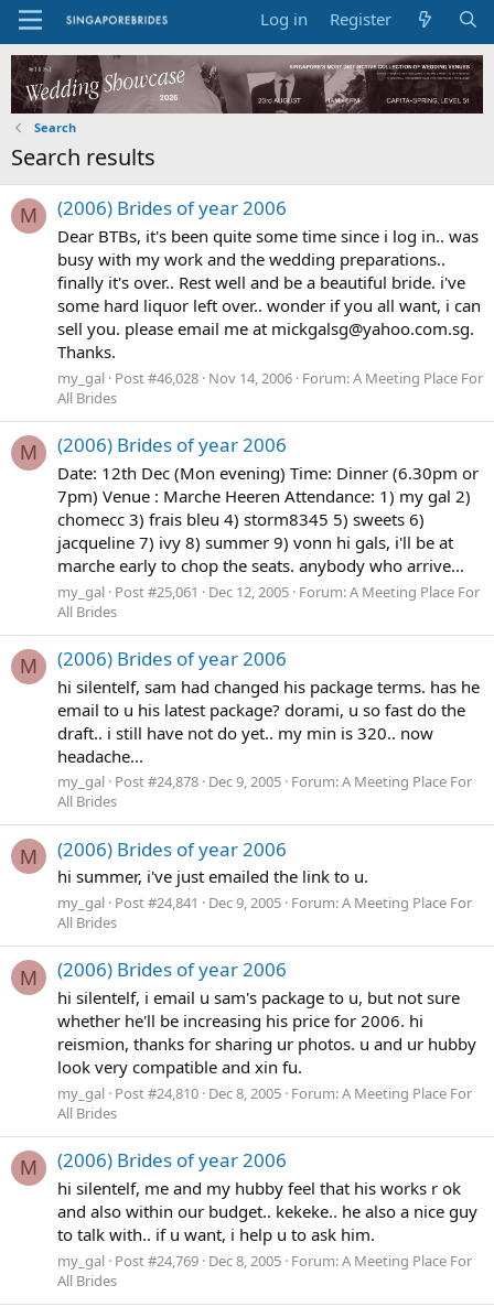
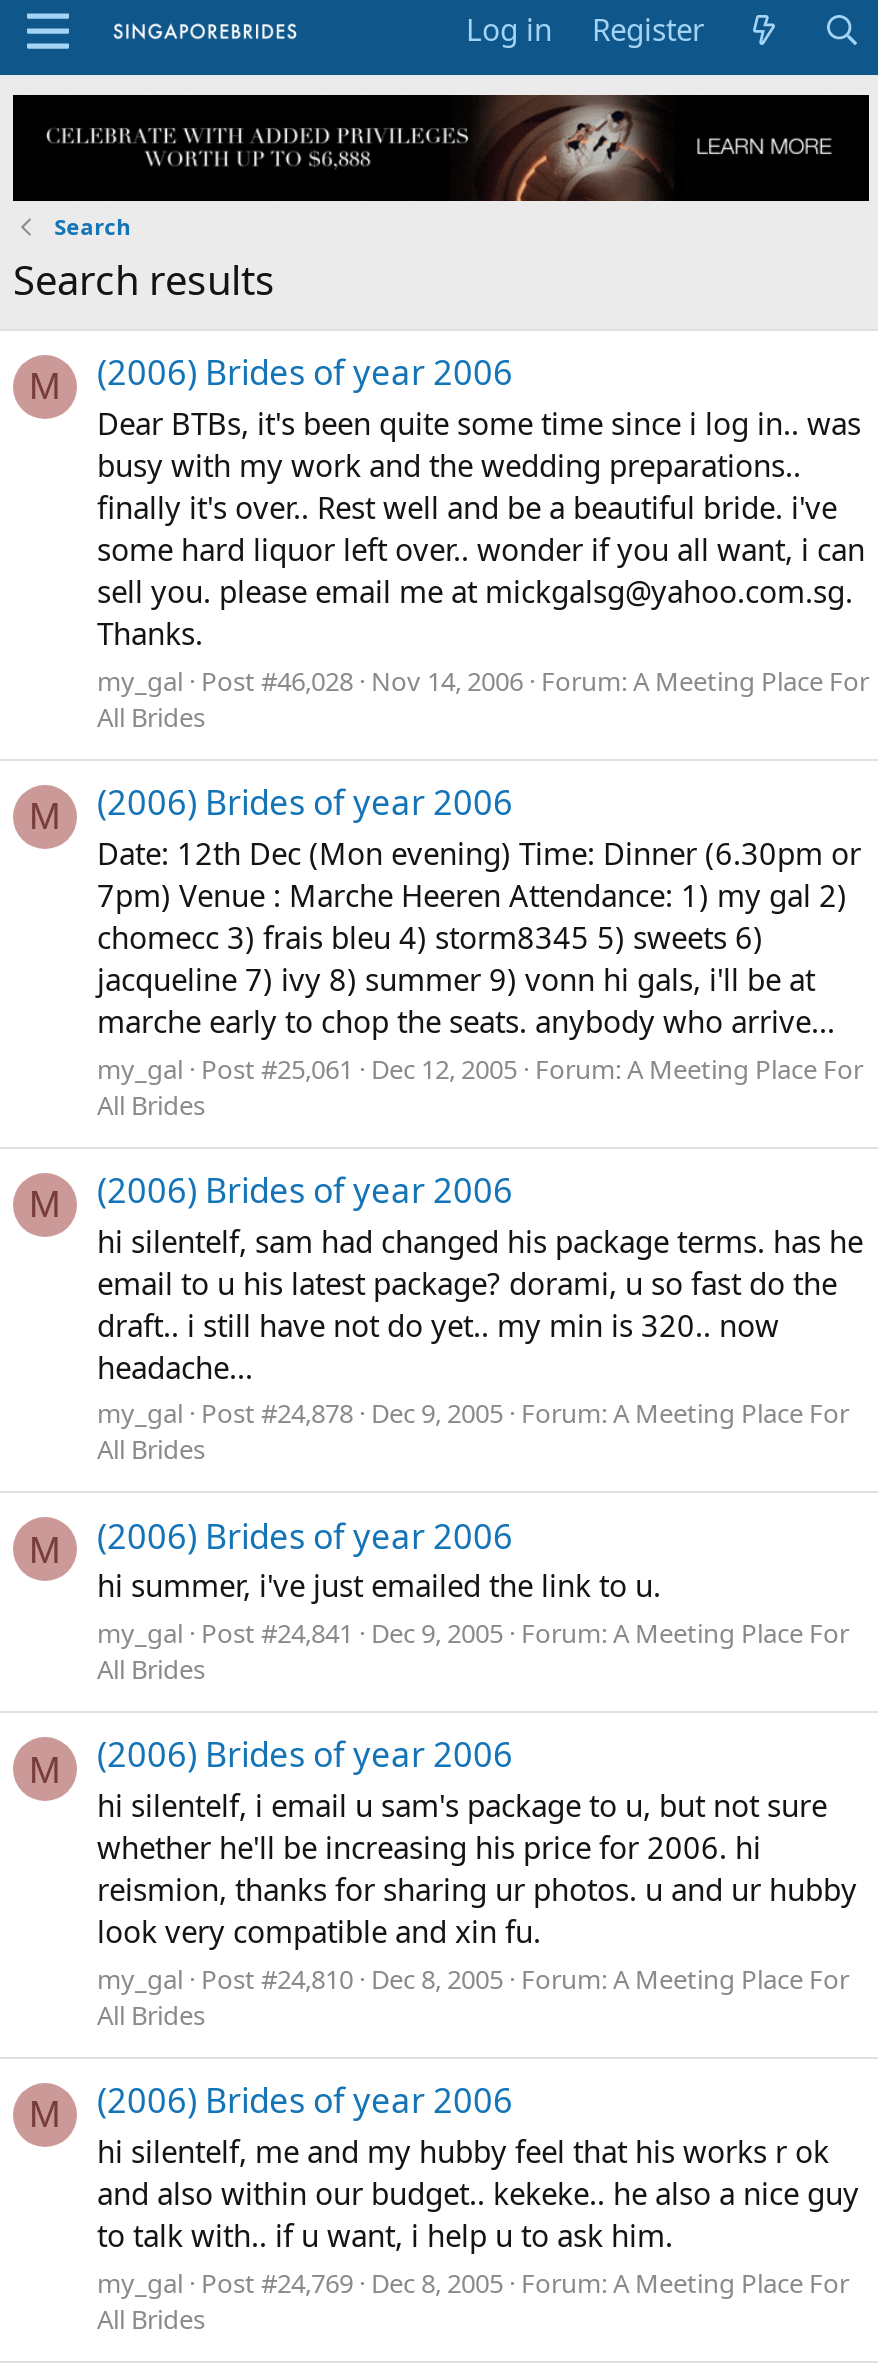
[11,54,483,115] [image] -> [15,93,867,203] [image]

